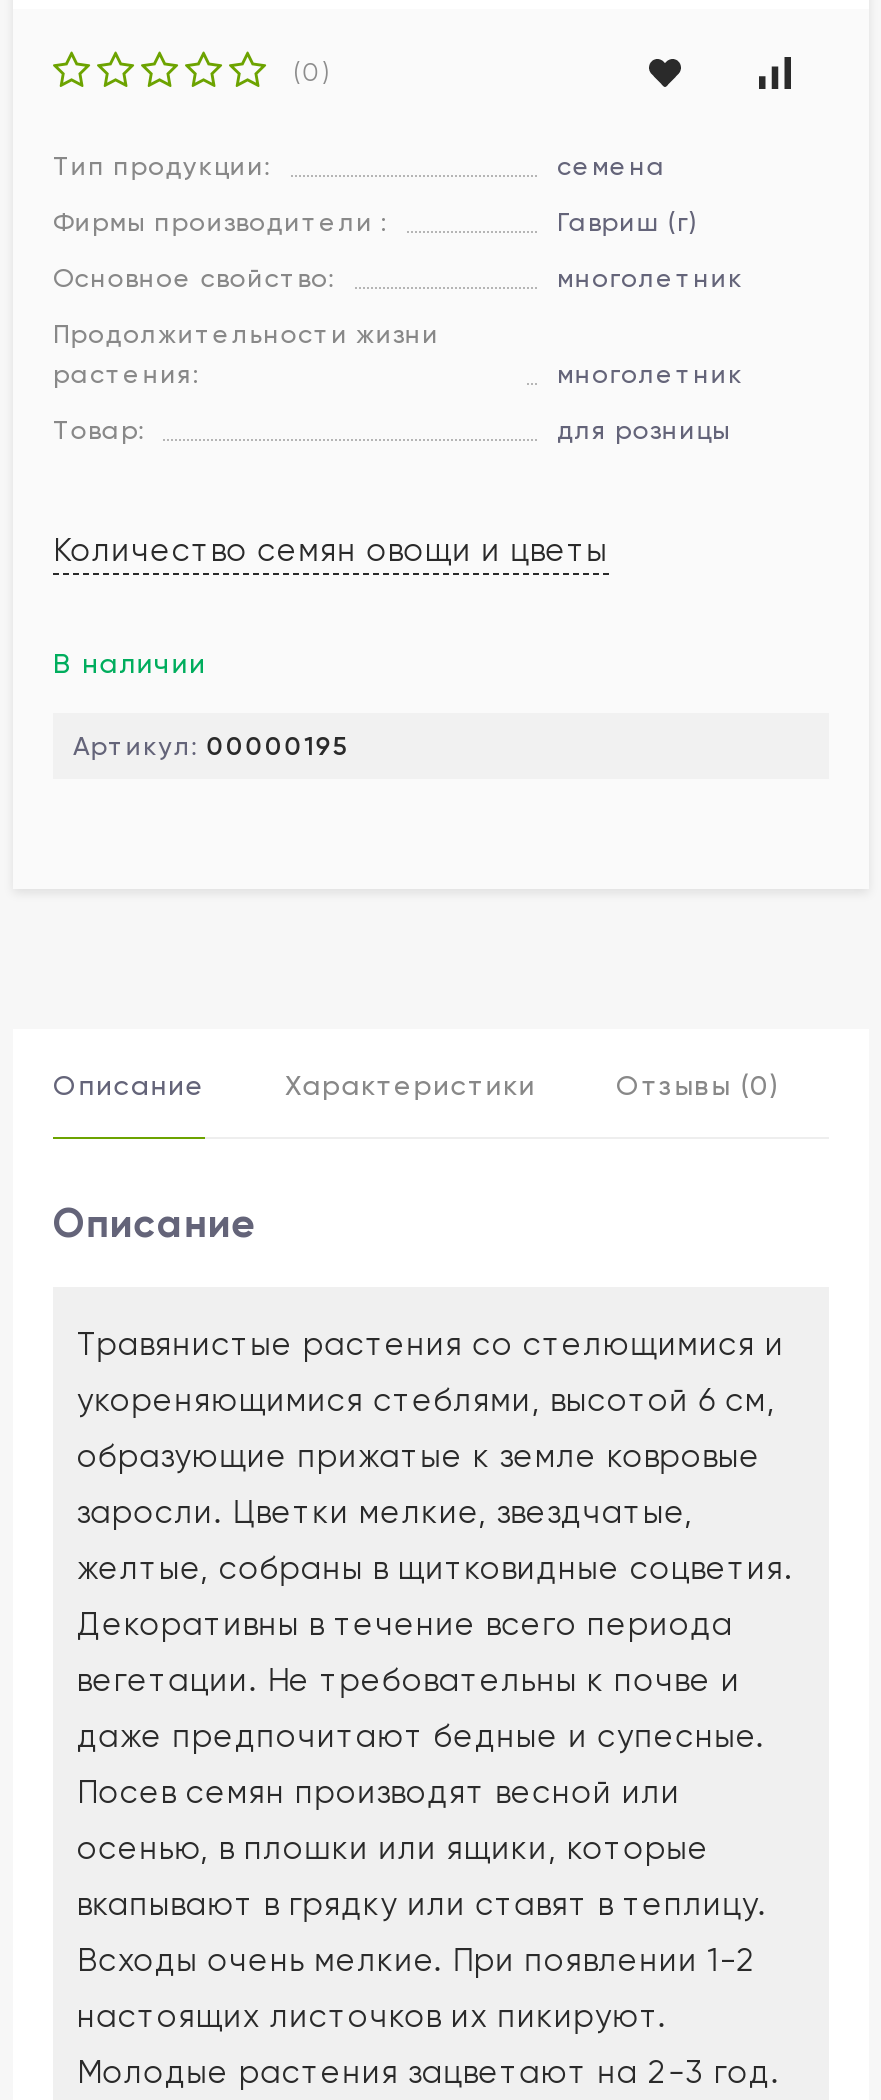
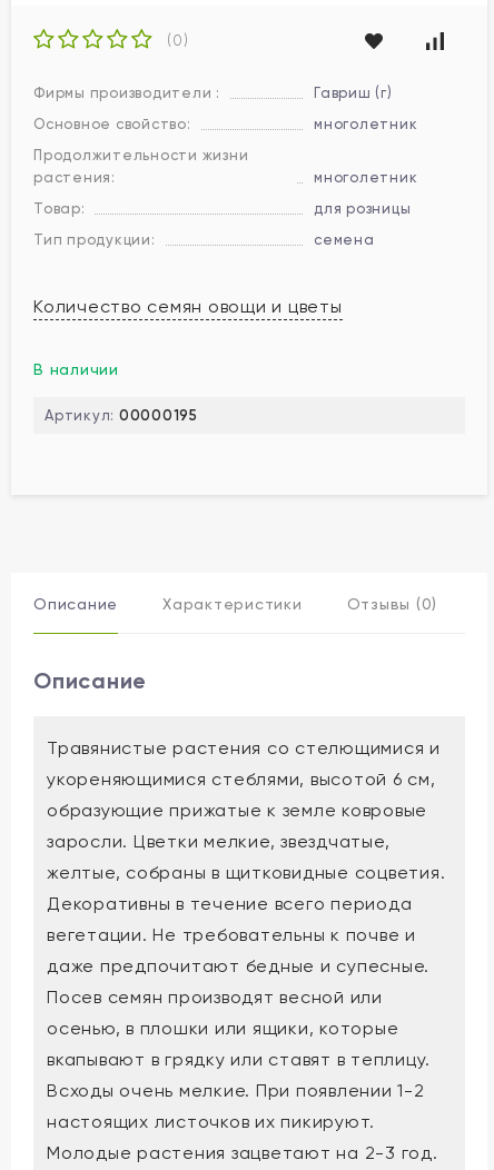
moved [53,150,666,180] -> [33,231,374,247]: Тип продукции: | семена
moved [53,206,743,444] -> [33,84,417,216]: Фирмы производители : | Гавриш (г) | Основное свойство: | ... | Товар: | для розницы

